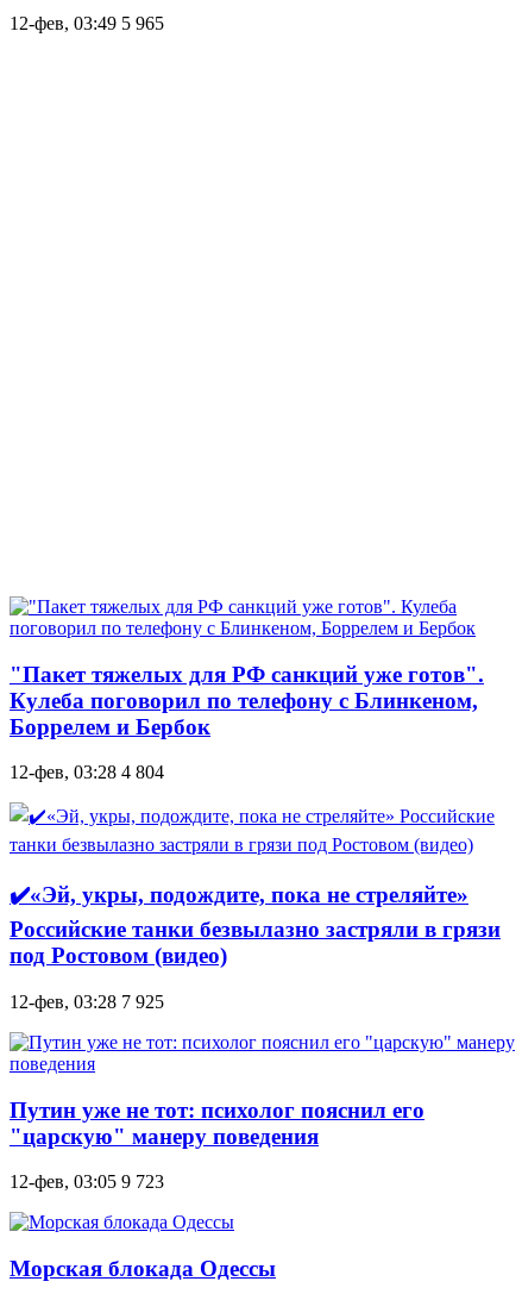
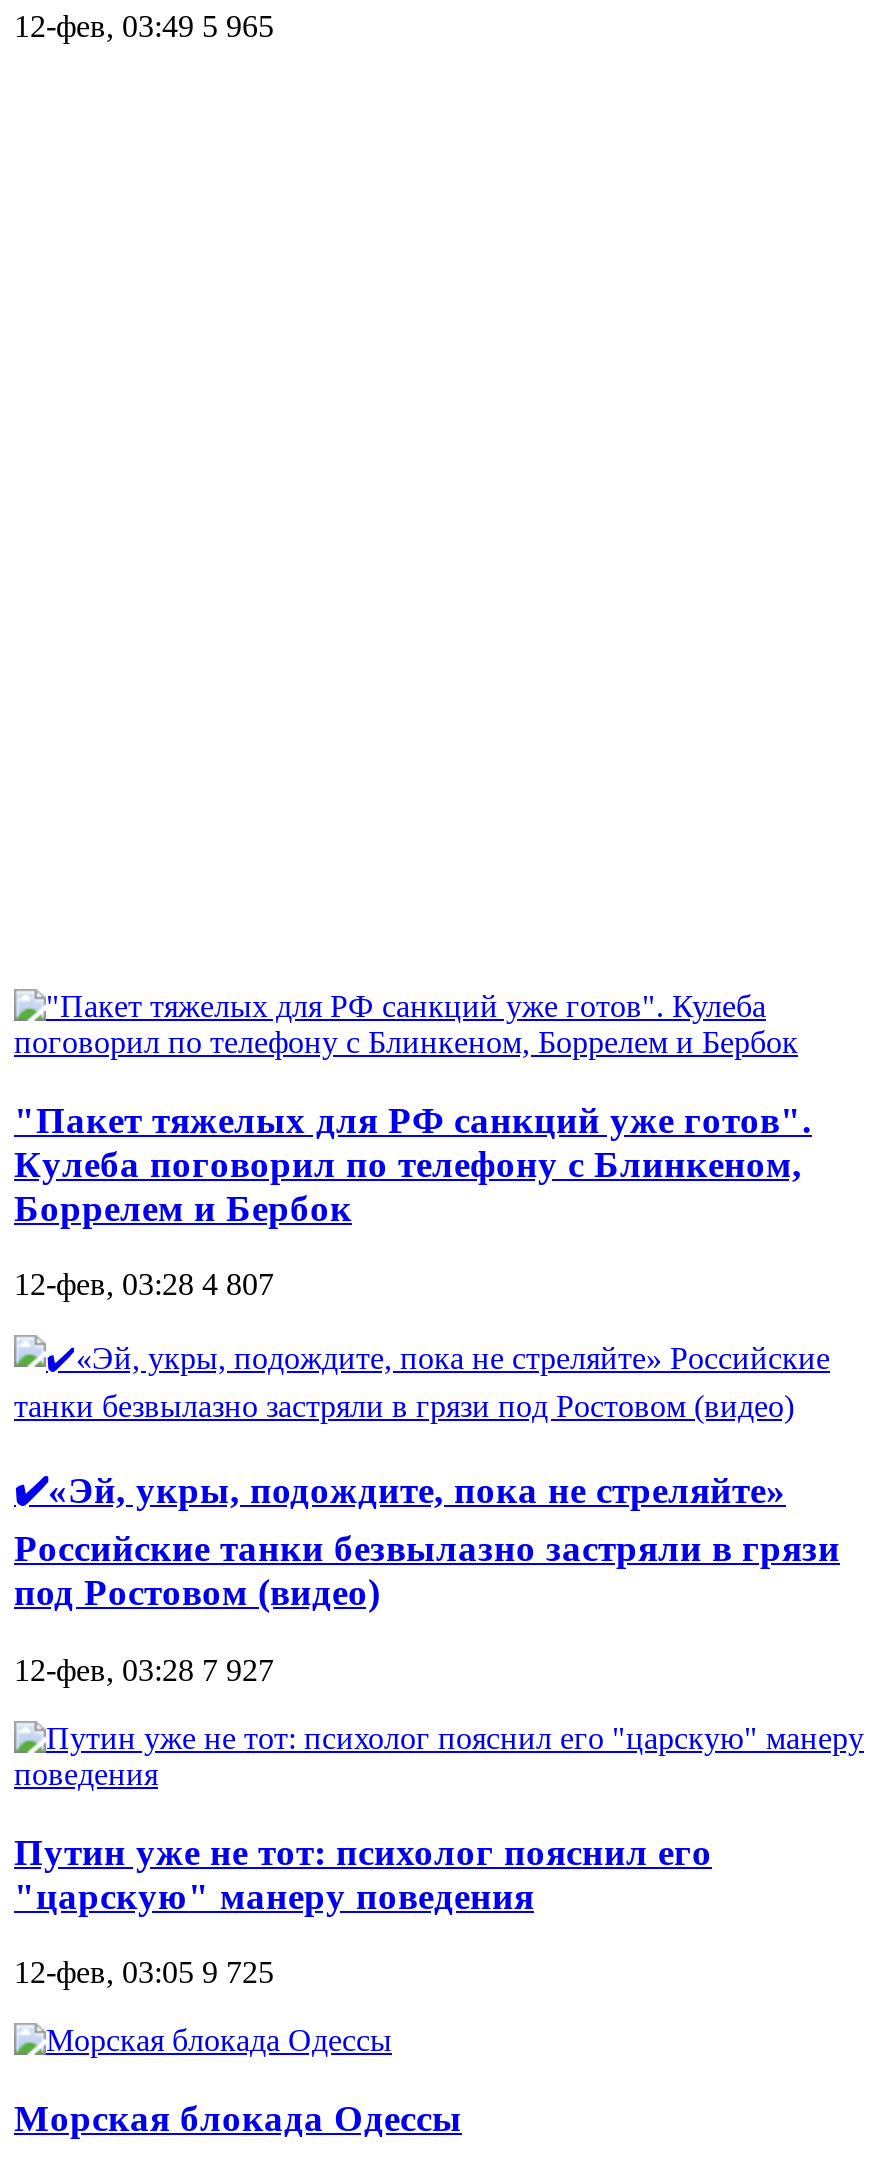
[10,762,164,783] 12-фев, 03:28 4 804 -> [14,1268,274,1302] 12-фев, 03:28 4 807
[10,992,164,1012] 12-фев, 03:28 7 925 -> [14,1653,274,1687] 12-фев, 03:28 7 927
[10,1172,164,1192] 12-фев, 03:05 9 723 -> [14,1956,274,1990] 12-фев, 03:05 9 725

